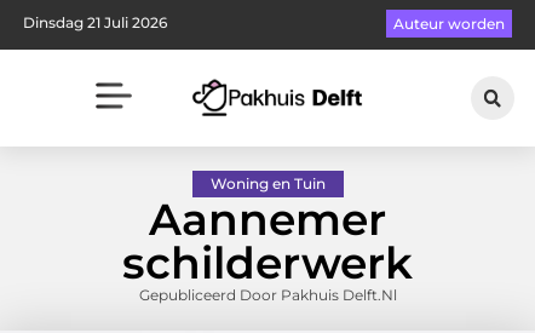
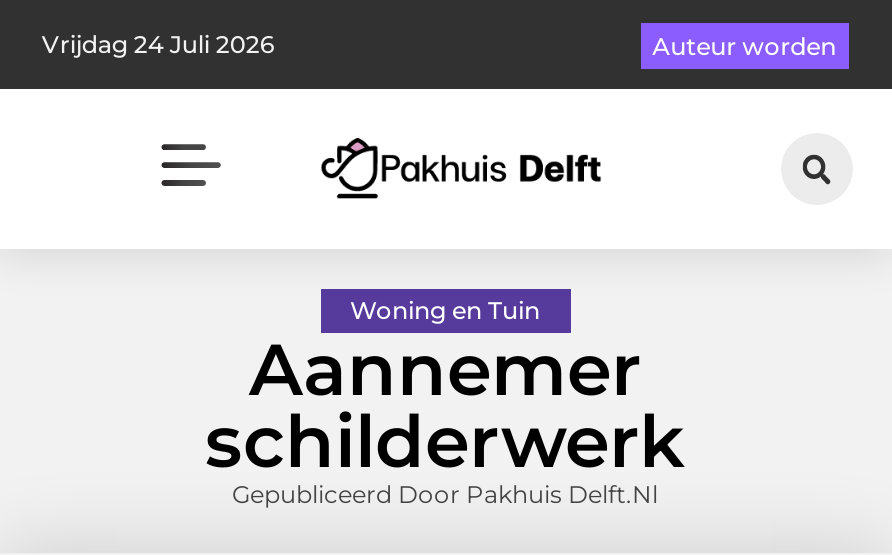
[23,13,168,31] Dinsdag 21 Juli 2026 -> [42,28,274,58] Vrijdag 24 Juli 2026

